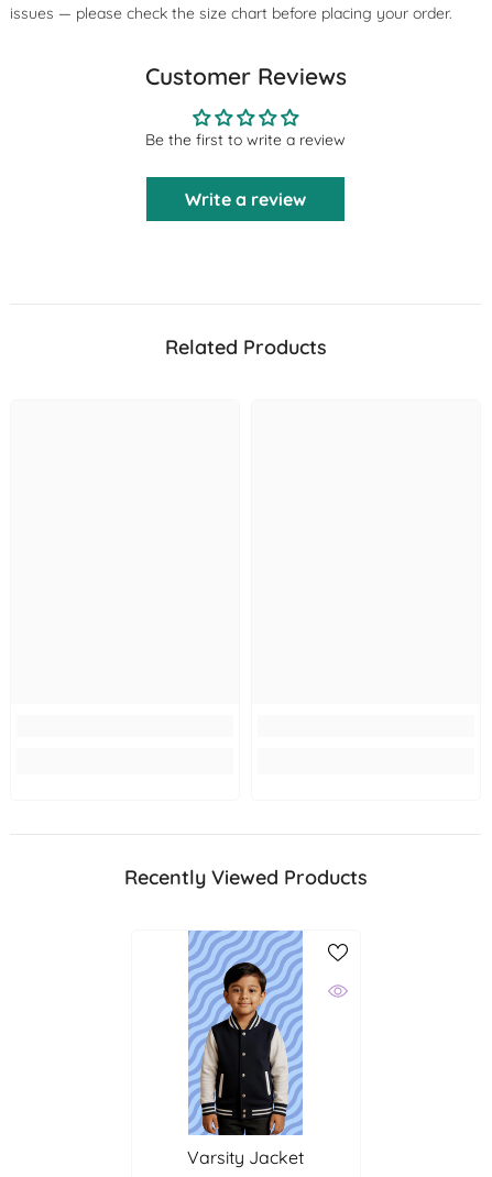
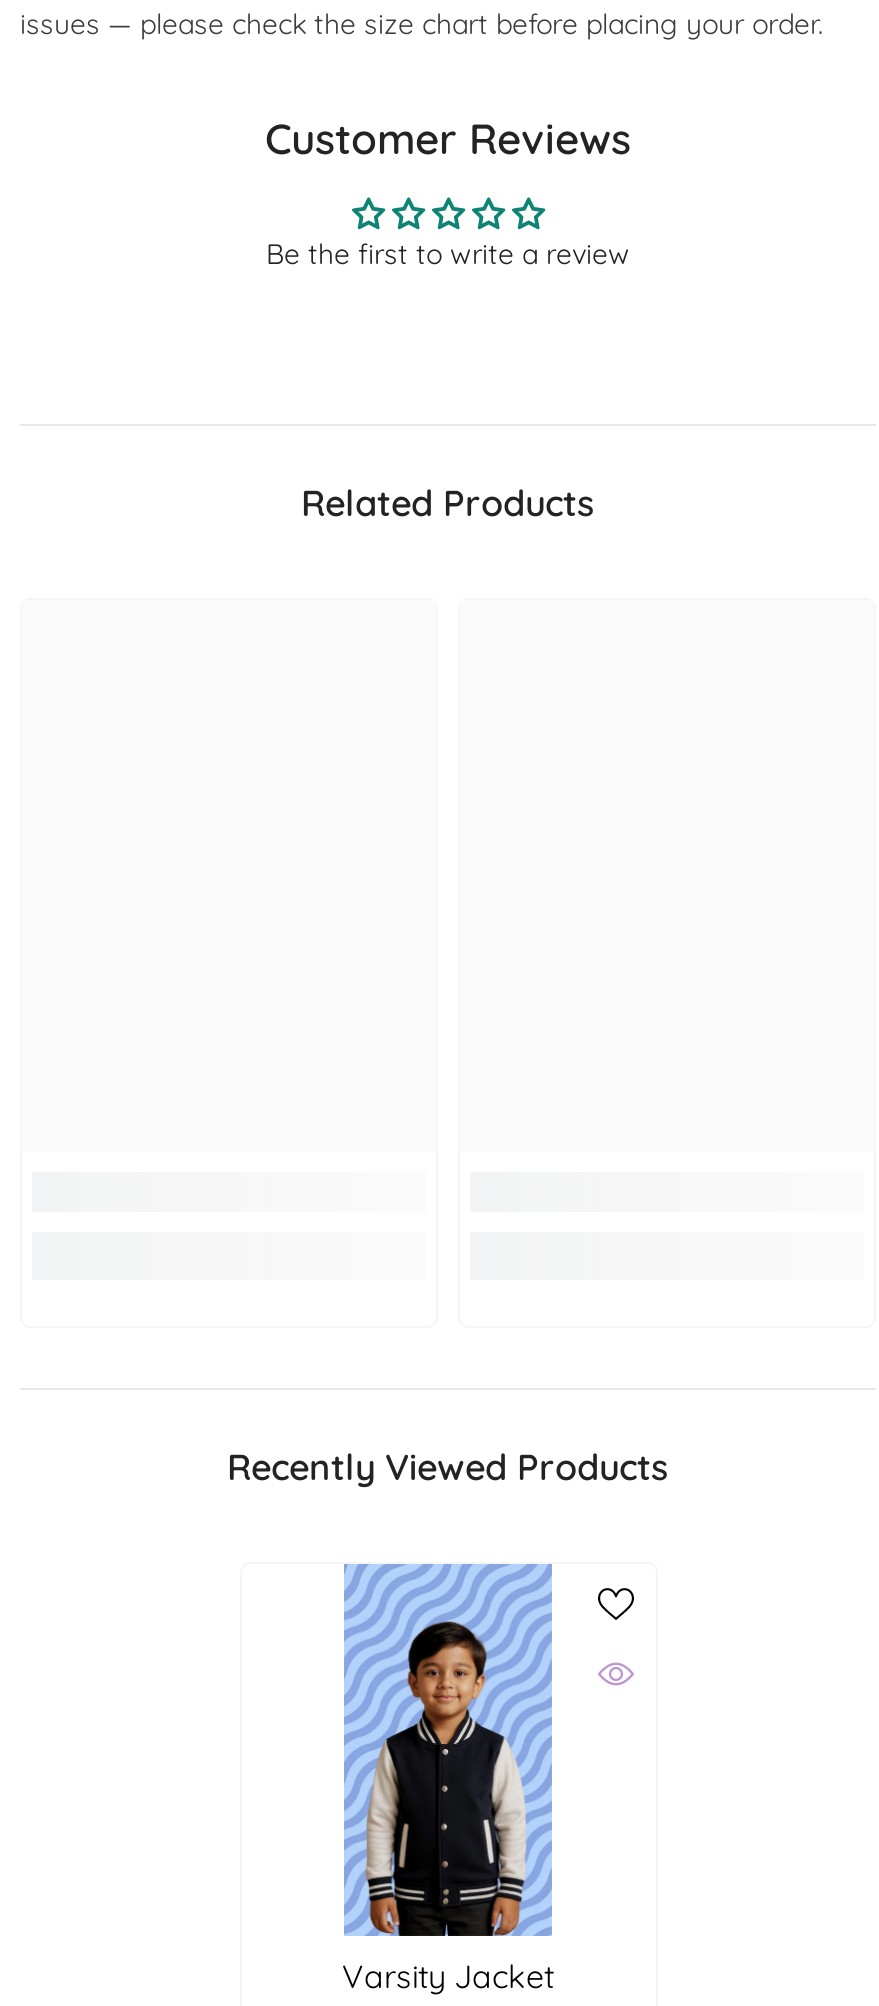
[185,189,306,211] Write a review -> none

